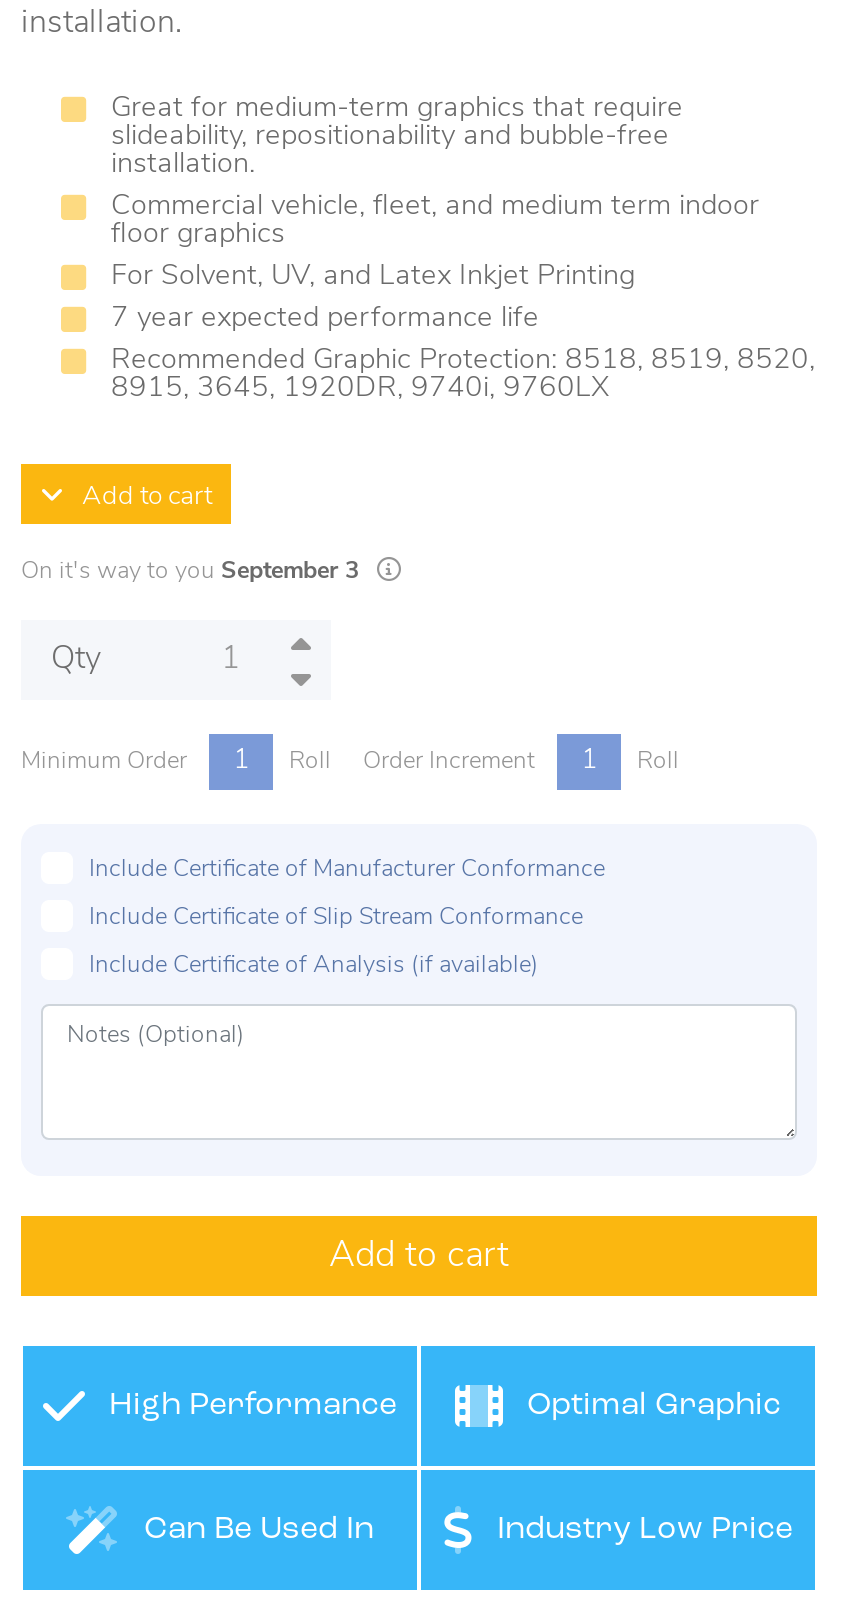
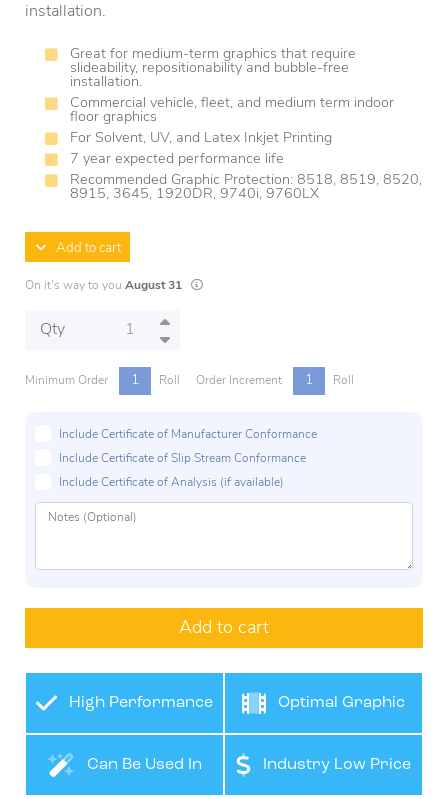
[21,560,359,584] On it's way to you September 3 -> [25,280,182,292] On it's way to you August 31

